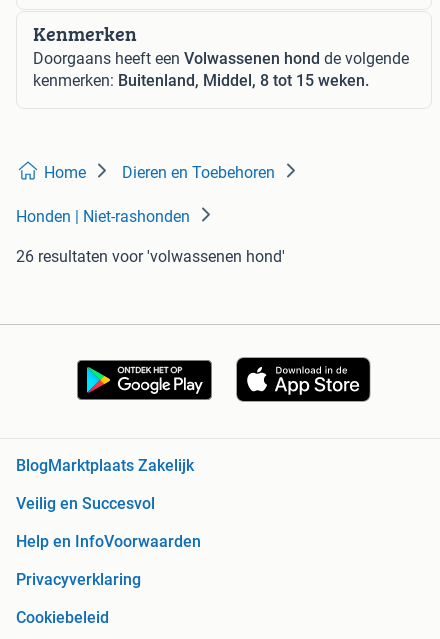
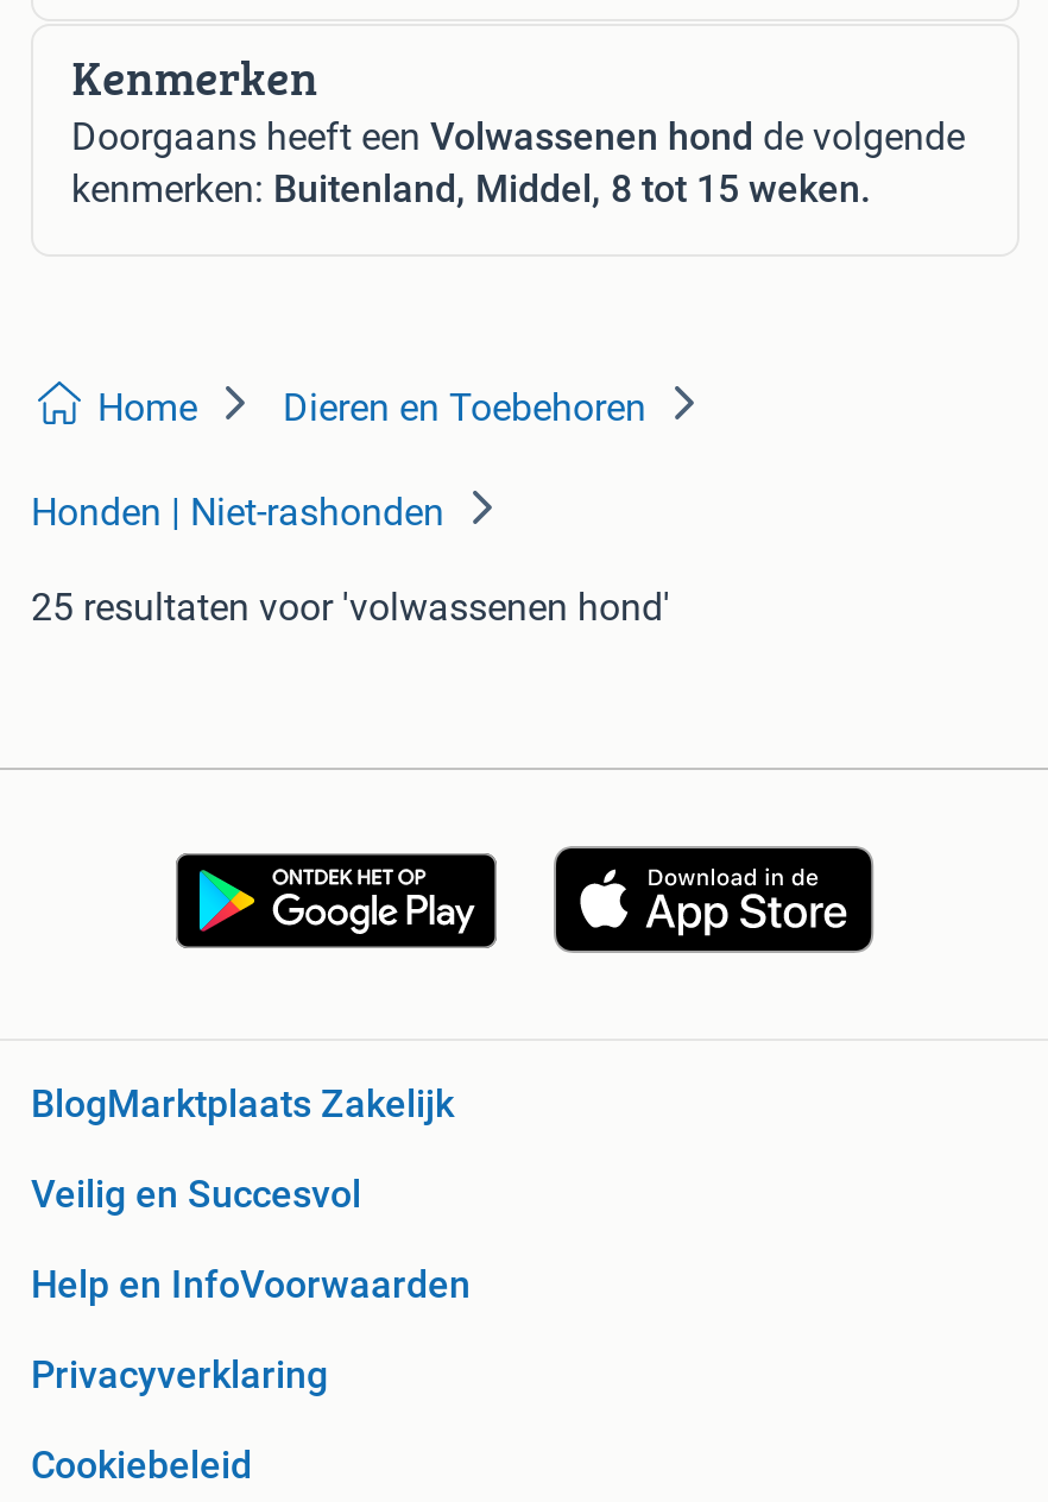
[16,247,285,266] 26 resultaten voor 'volwassenen hond' -> [31,586,670,631] 25 resultaten voor 'volwassenen hond'

